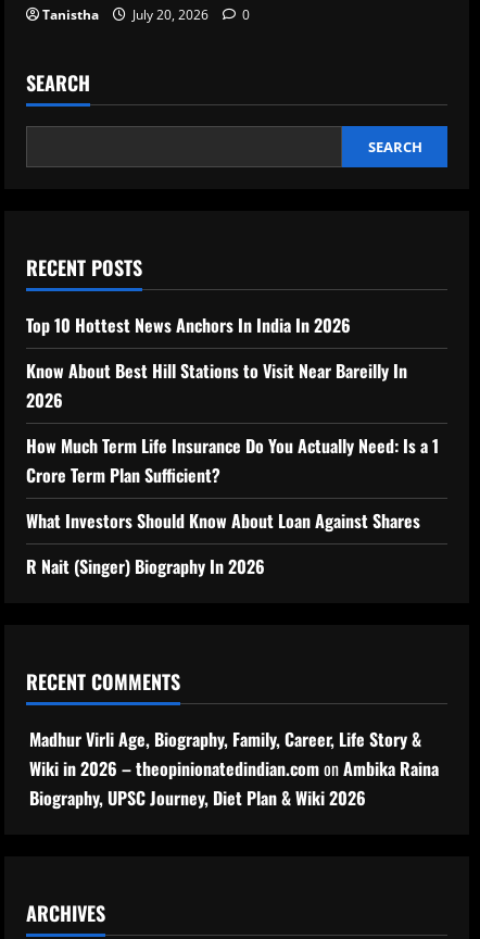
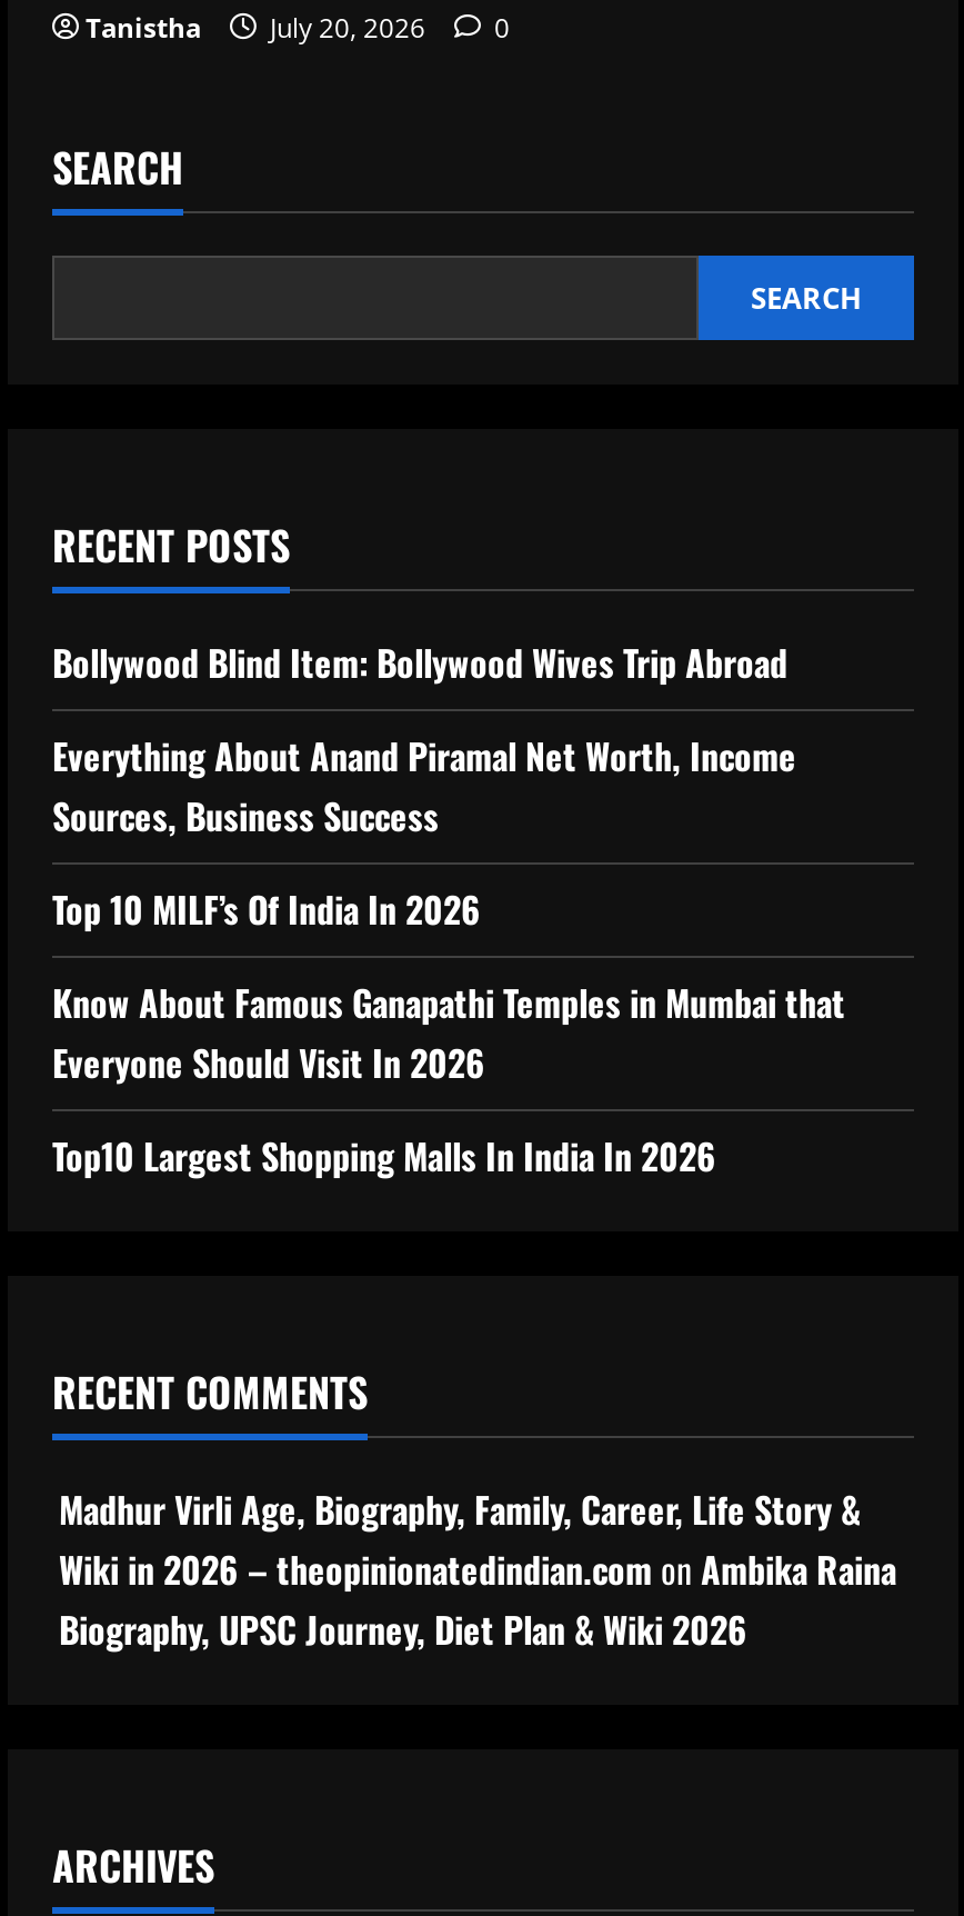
[26,311,351,338] Top 10 Hottest News Anchors In India In 2026 -> [52,637,787,690] Bollywood Blind Item: Bollywood Wives Trip Abroad
[26,357,407,413] Know About Best Hill Stations to Visit Near Bareilly In | 2026 -> [52,730,796,844] Everything About Anand Piramal Net Worth, Income | Sources, Business Success
[26,432,439,488] How Much Term Life Insurance Do You Actually Need: Is a 1 | Crore Term Plan Sufficient? -> [52,884,481,937] Top 10 MILF’s Of India In 2026
[26,507,420,533] What Investors Should Know About Loan Against Shares -> [52,977,845,1090] Know About Famous Ganapathi Temples in Mumbai that | Everyone Should Visit In 2026
[26,553,265,579] R Nait (Singer) Biography In 2026 -> [52,1130,716,1184] Top10 Largest Shopping Malls In India In 2026

